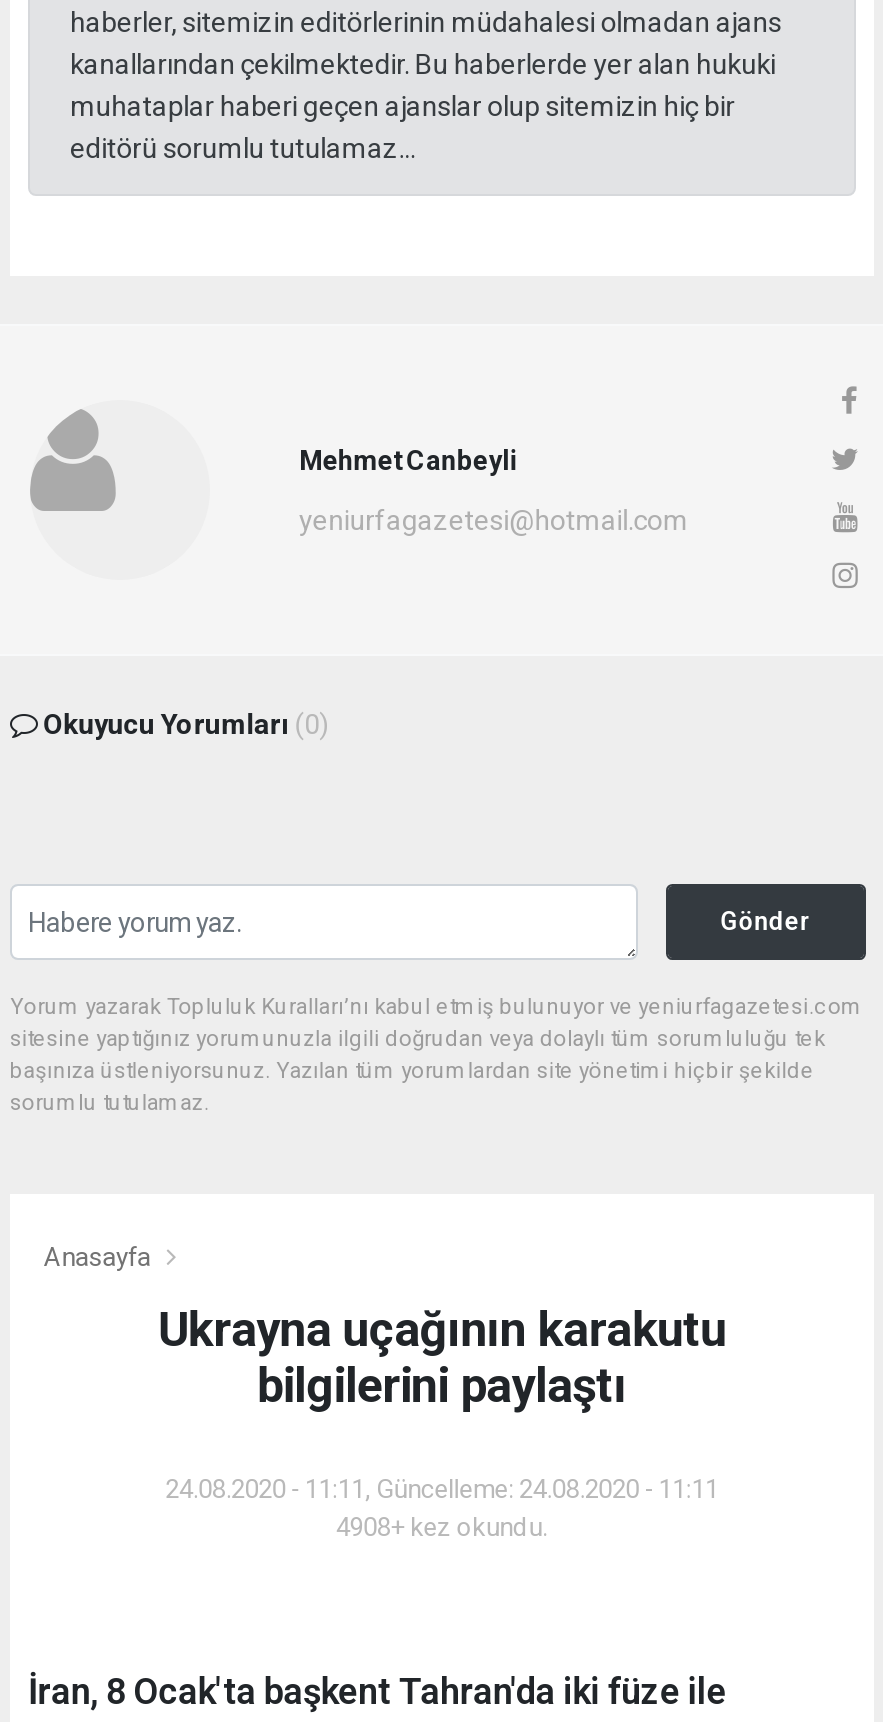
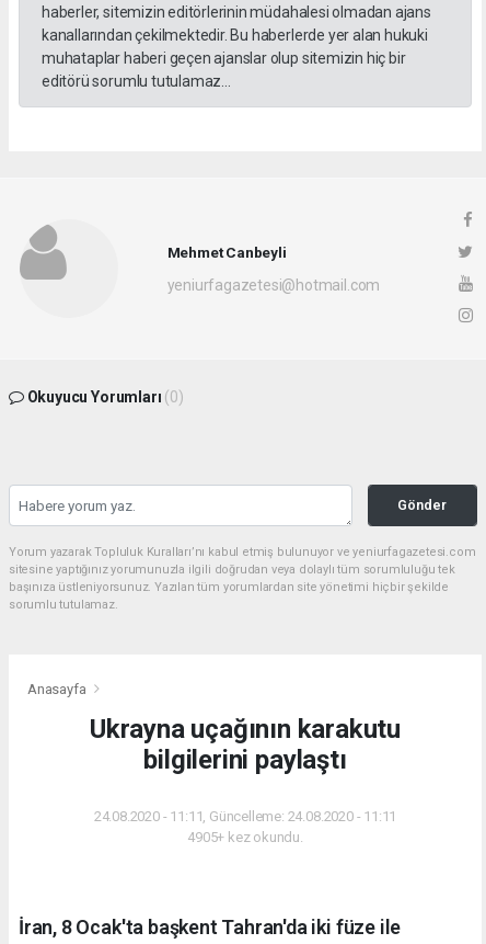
[336,1512,548,1542] 4908+ kez okundu. -> [187,829,303,845] 4905+ kez okundu.

